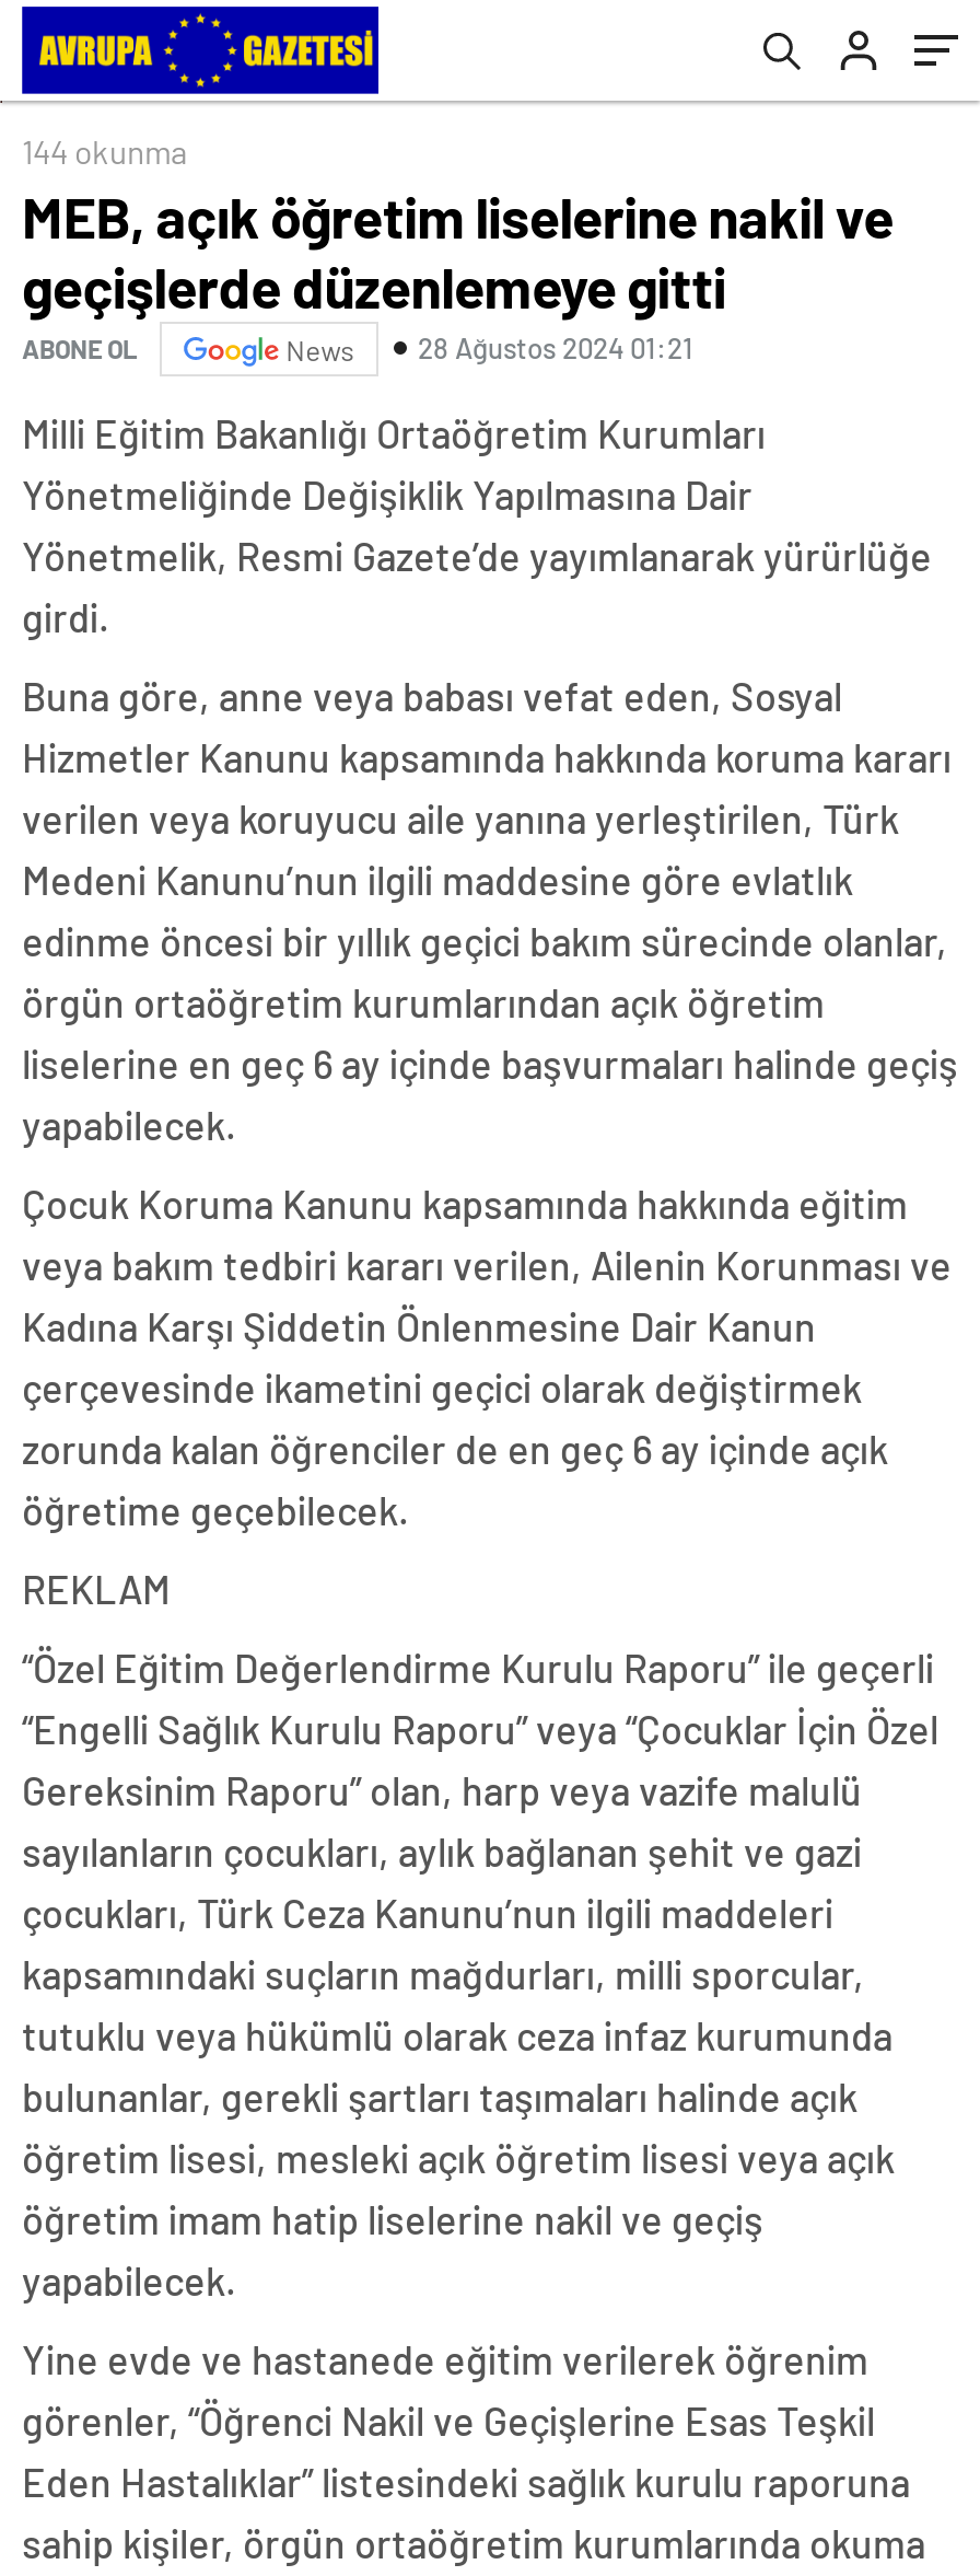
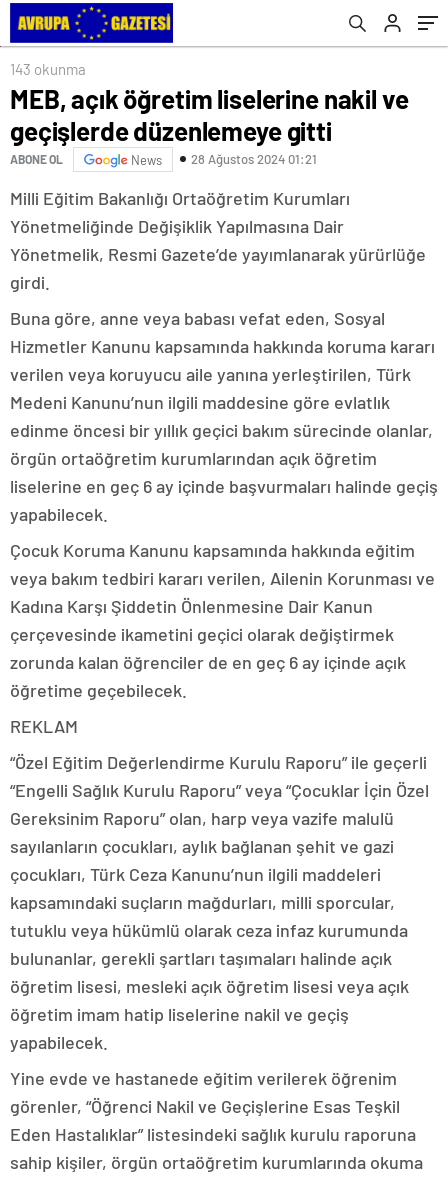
[22,130,188,170] 144 okunma -> [10,59,86,77] 143 okunma

